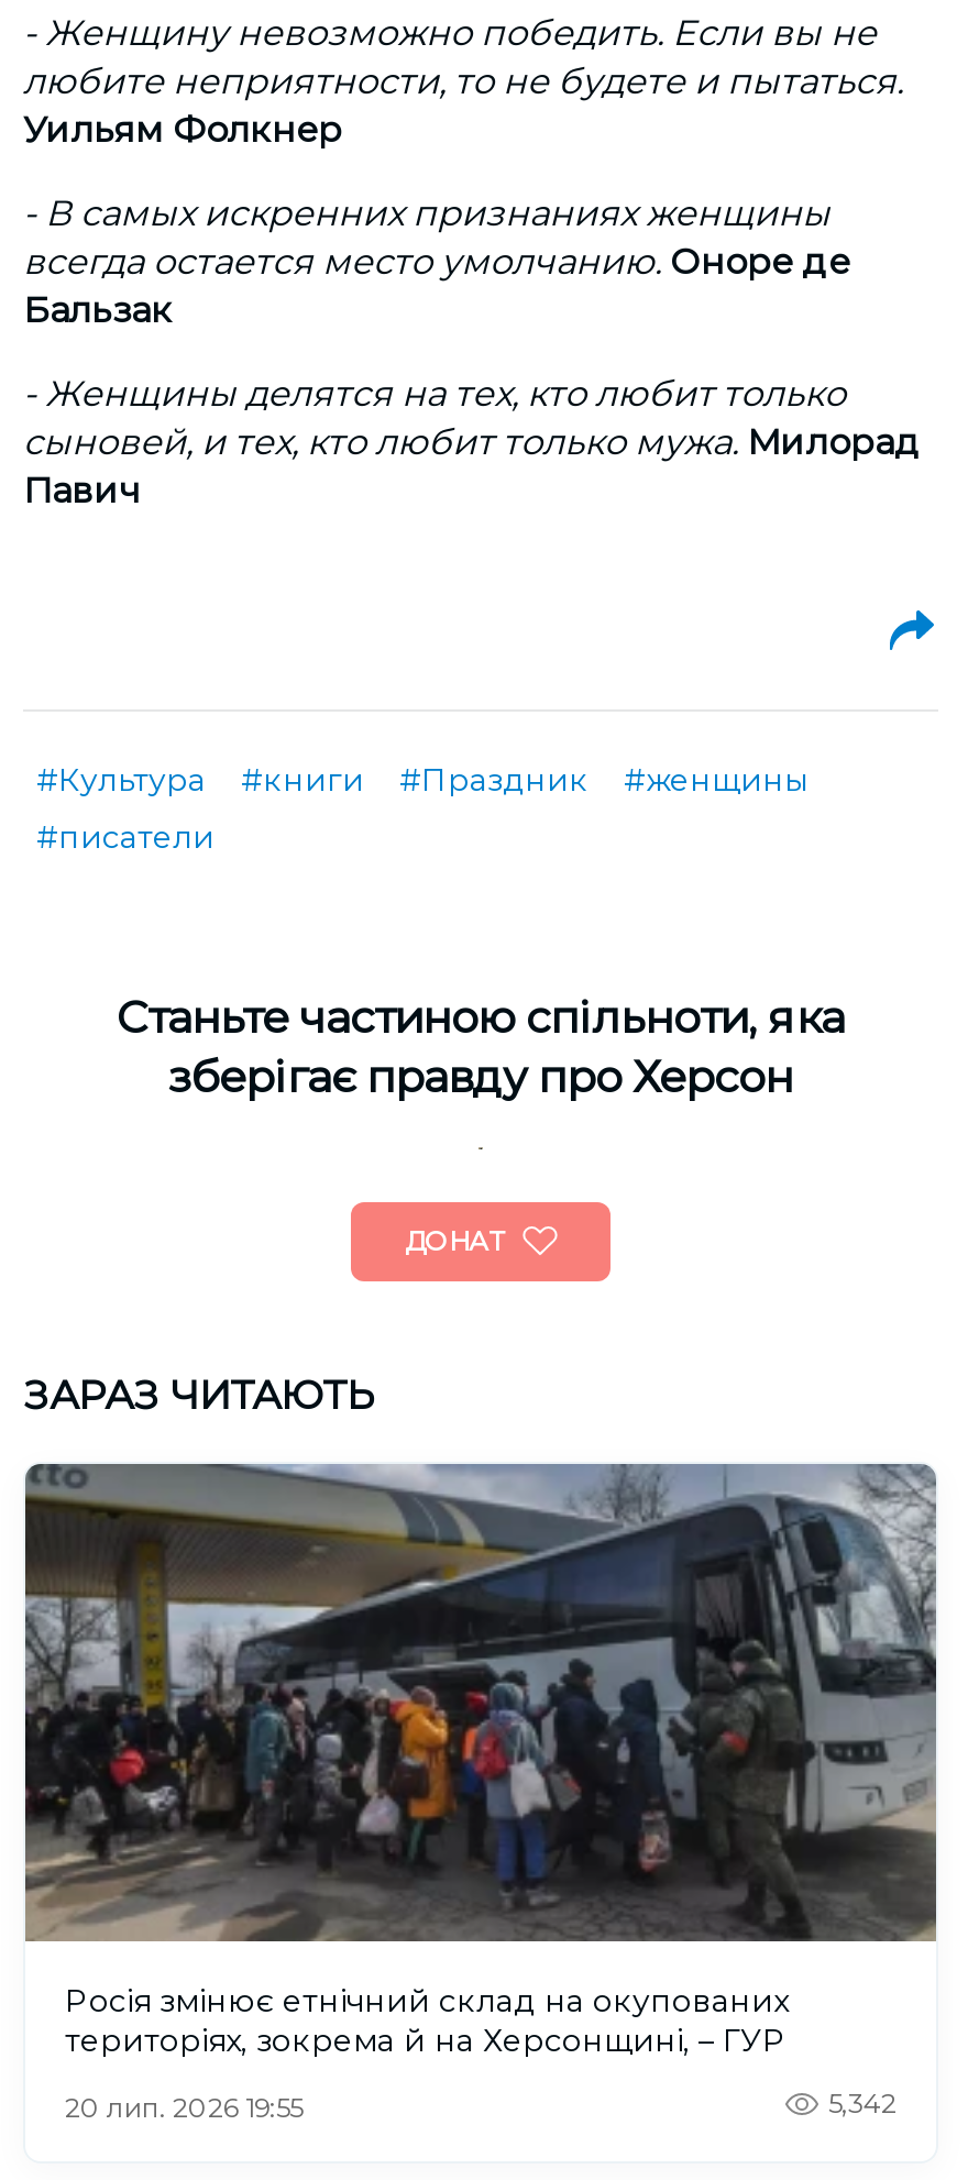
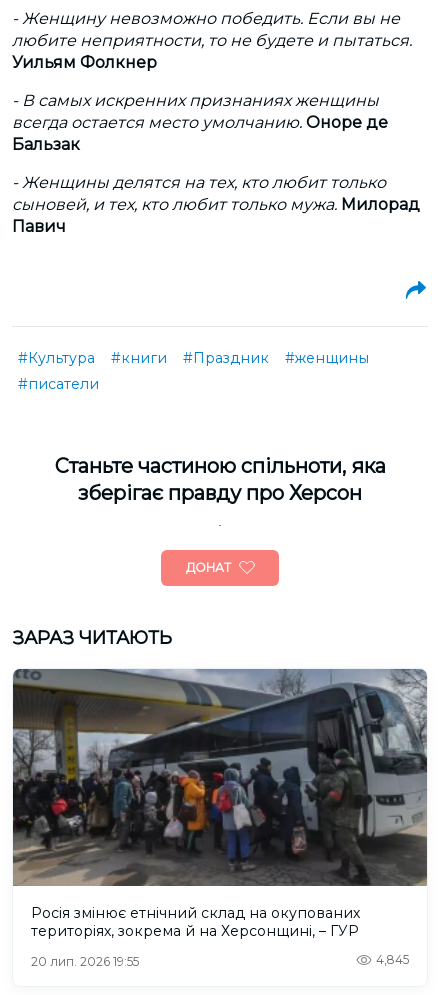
[828,2087,897,2120] 5,342 -> [376,952,409,967] 4,845

